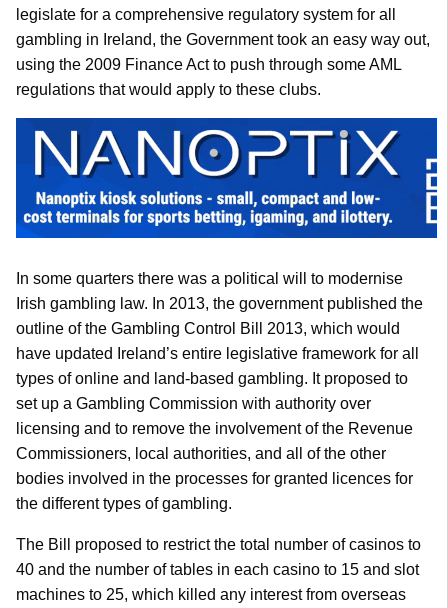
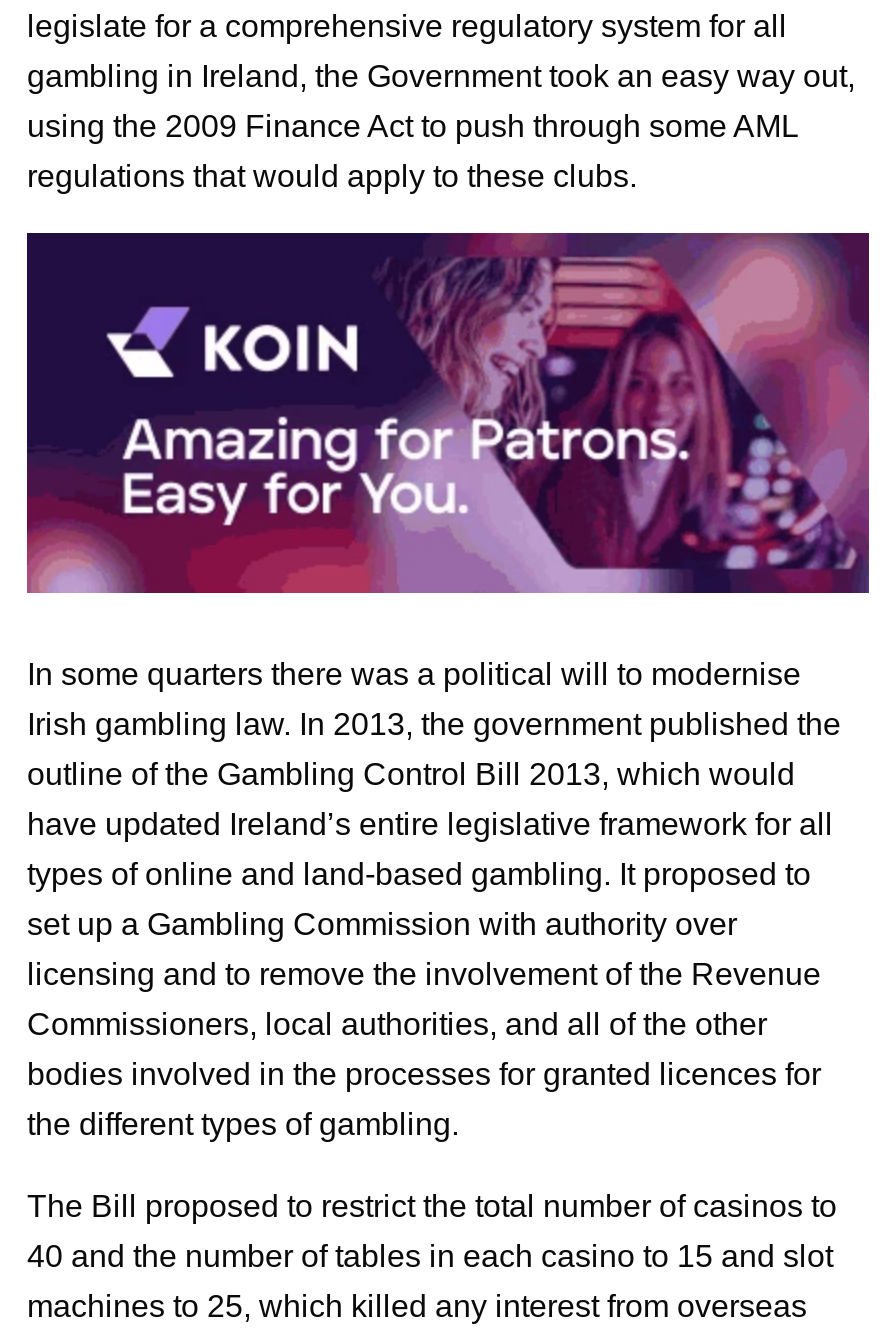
[15,117,438,239] [image] -> [25,231,871,595] [image]

